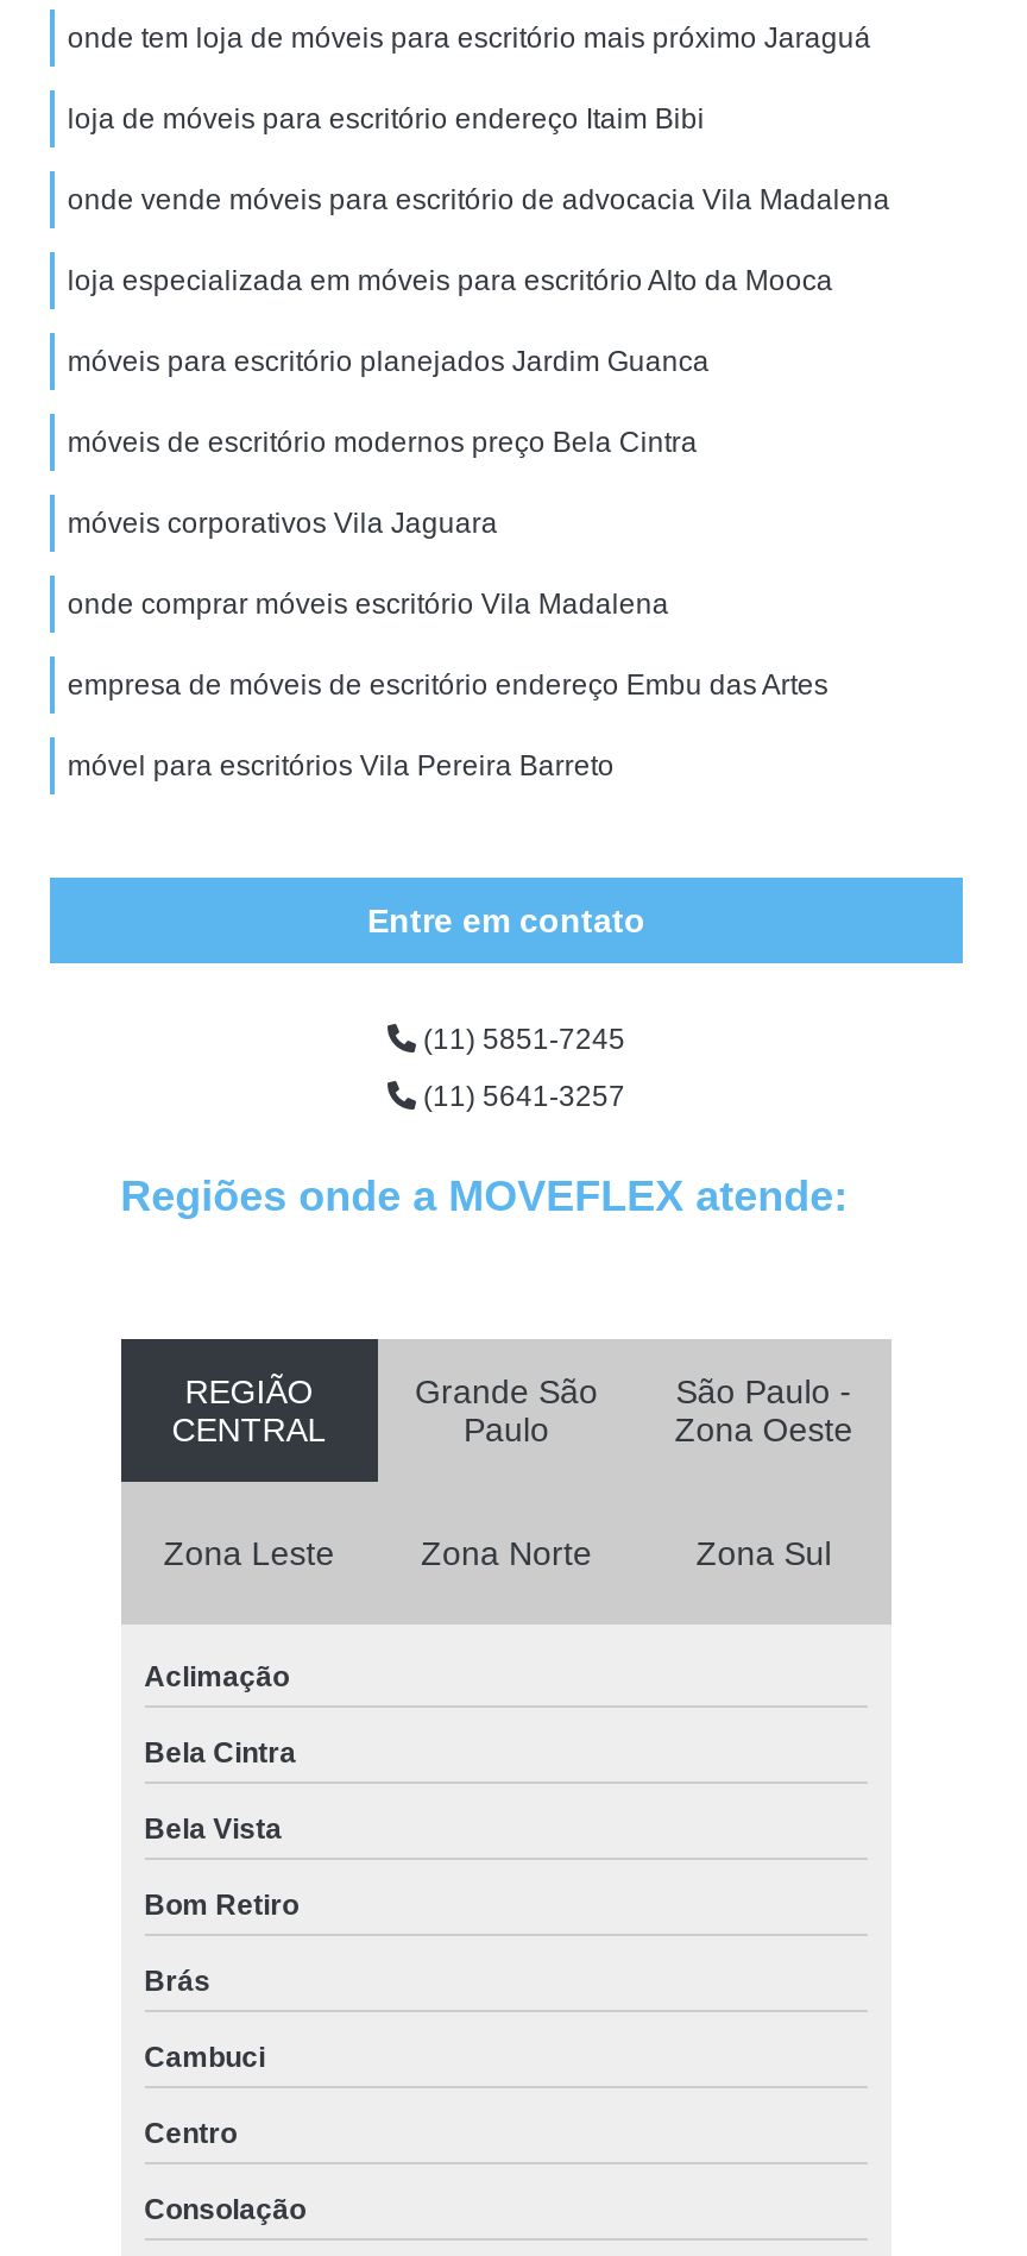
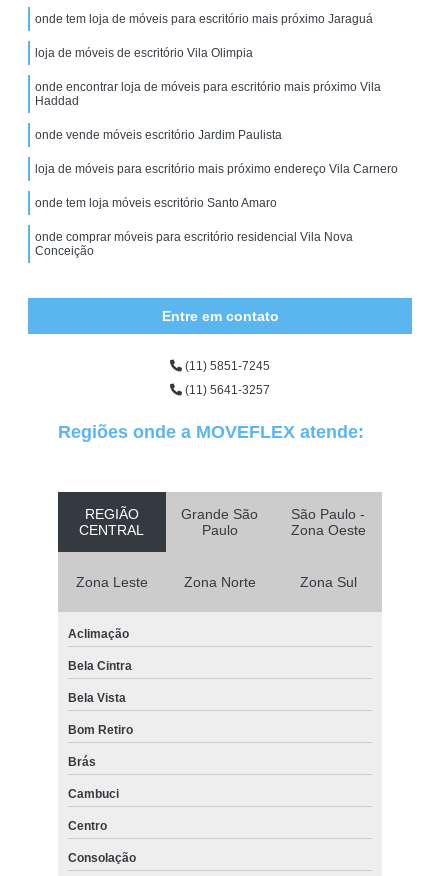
[68,102,890,782] loja de móveis para escritório endereço Itaim Bibi | onde vende móveis para escritório de advocacia Vila Madalena | loja especializada em móveis para escritório Alto da Mooca | móveis para escritório planejados Jardim Guanca | móveis de escritório modernos preço Bela Cintra | móveis corporativos Vila Jaguara | onde comprar móveis escritório Vila Madalena | empresa de móveis de escritório endereço Embu das Artes | móvel para escritórios Vila Pereira Barreto -> [35,46,398,258] loja de móveis de escritório Vila Olimpia | onde encontrar loja de móveis para escritório mais próximo Vila | Haddad | onde vende móveis escritório Jardim Paulista | loja de móveis para escritório mais próximo endereço Vila Carnero | onde tem loja móveis escritório Santo Amaro | onde comprar móveis para escritório residencial Vila Nova | Conceição

